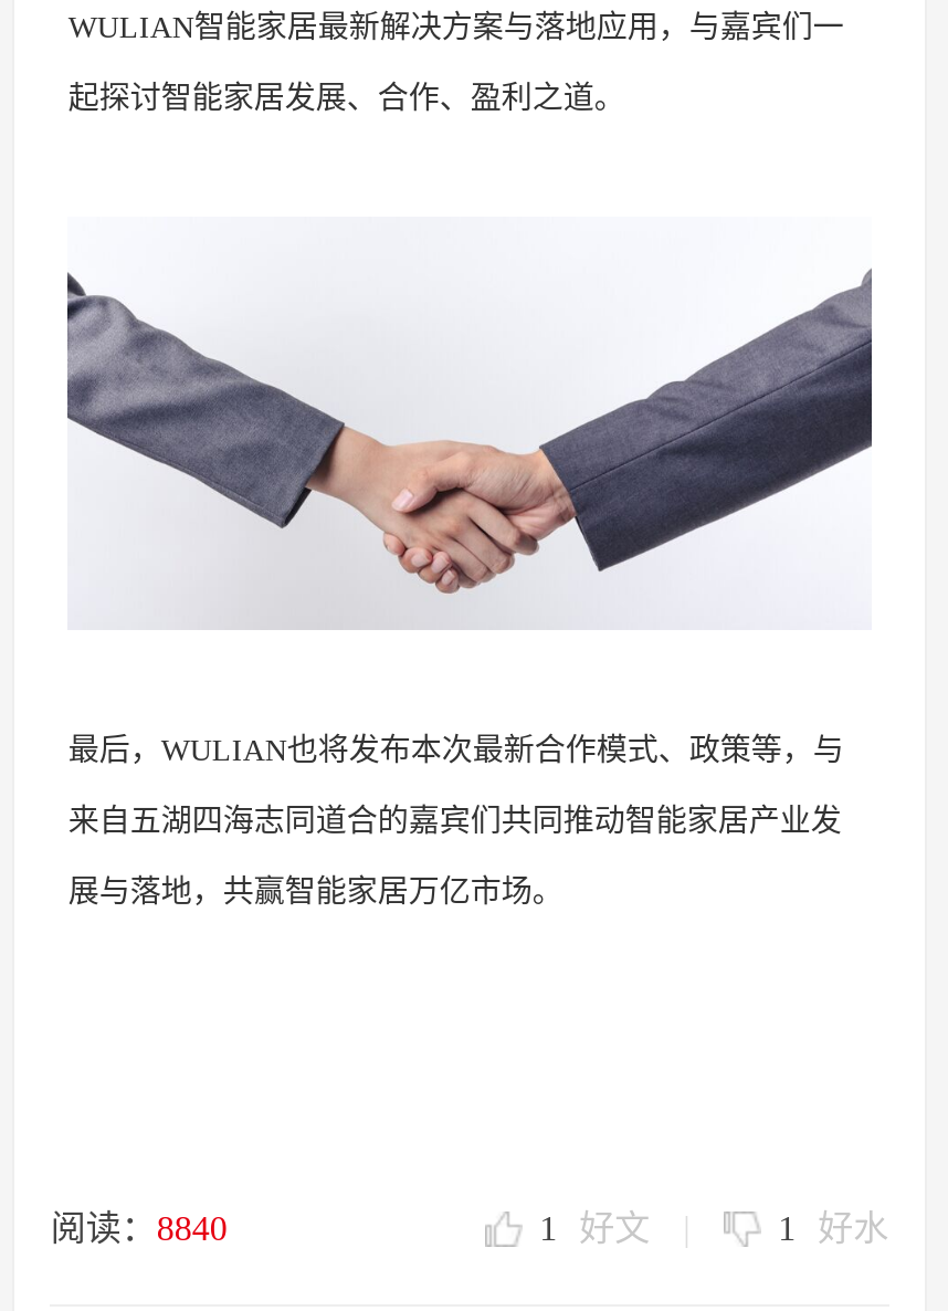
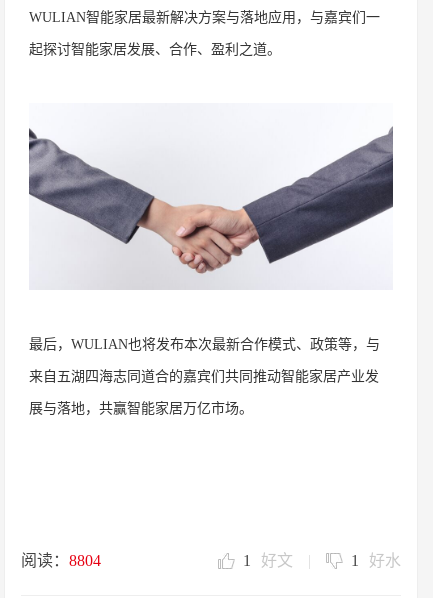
[51,1210,227,1247] 阅读：8840 -> [21,552,101,569] 阅读：8804

